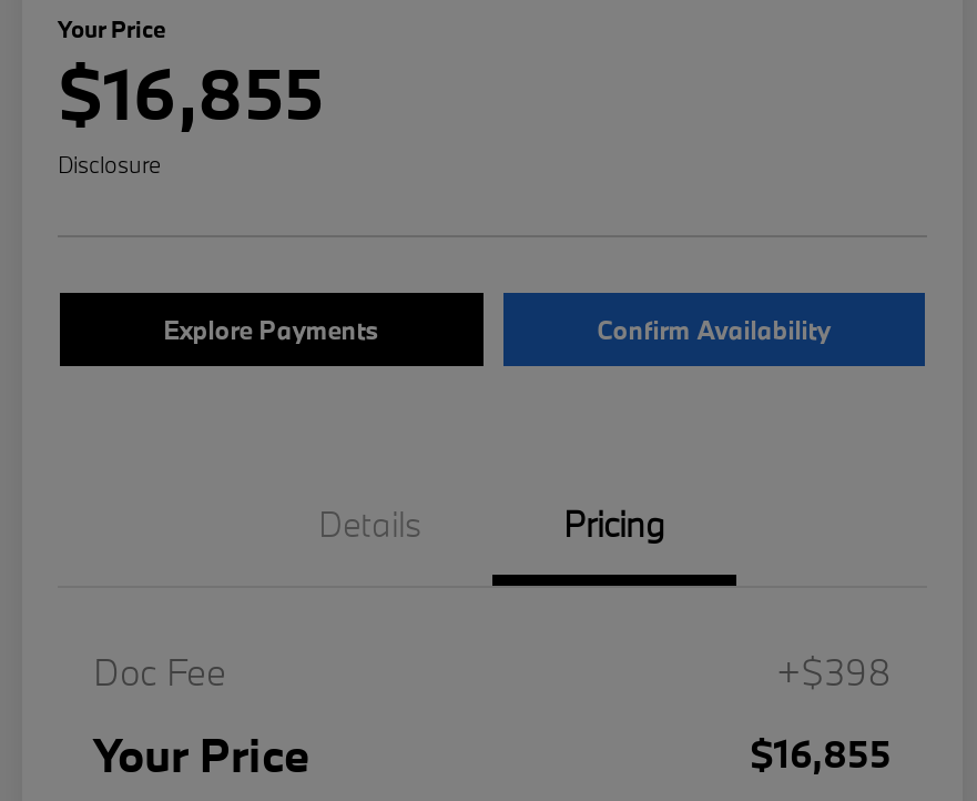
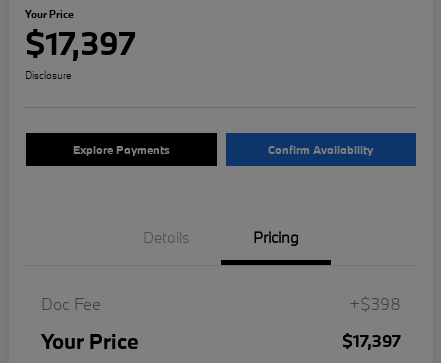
[58,48,324,137] $16,855 -> [25,23,135,63] $17,397
[750,730,892,776] $16,855 -> [342,330,401,351] $17,397

